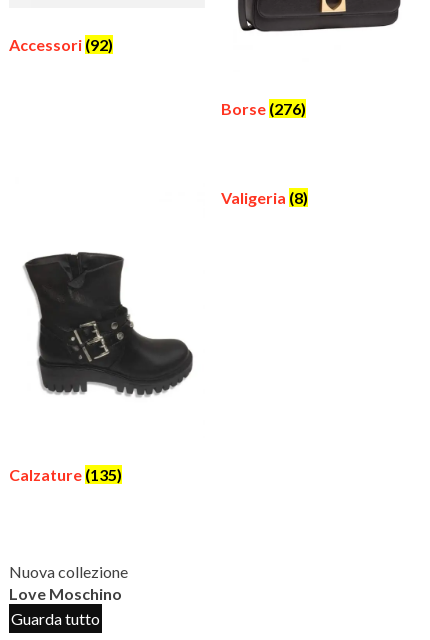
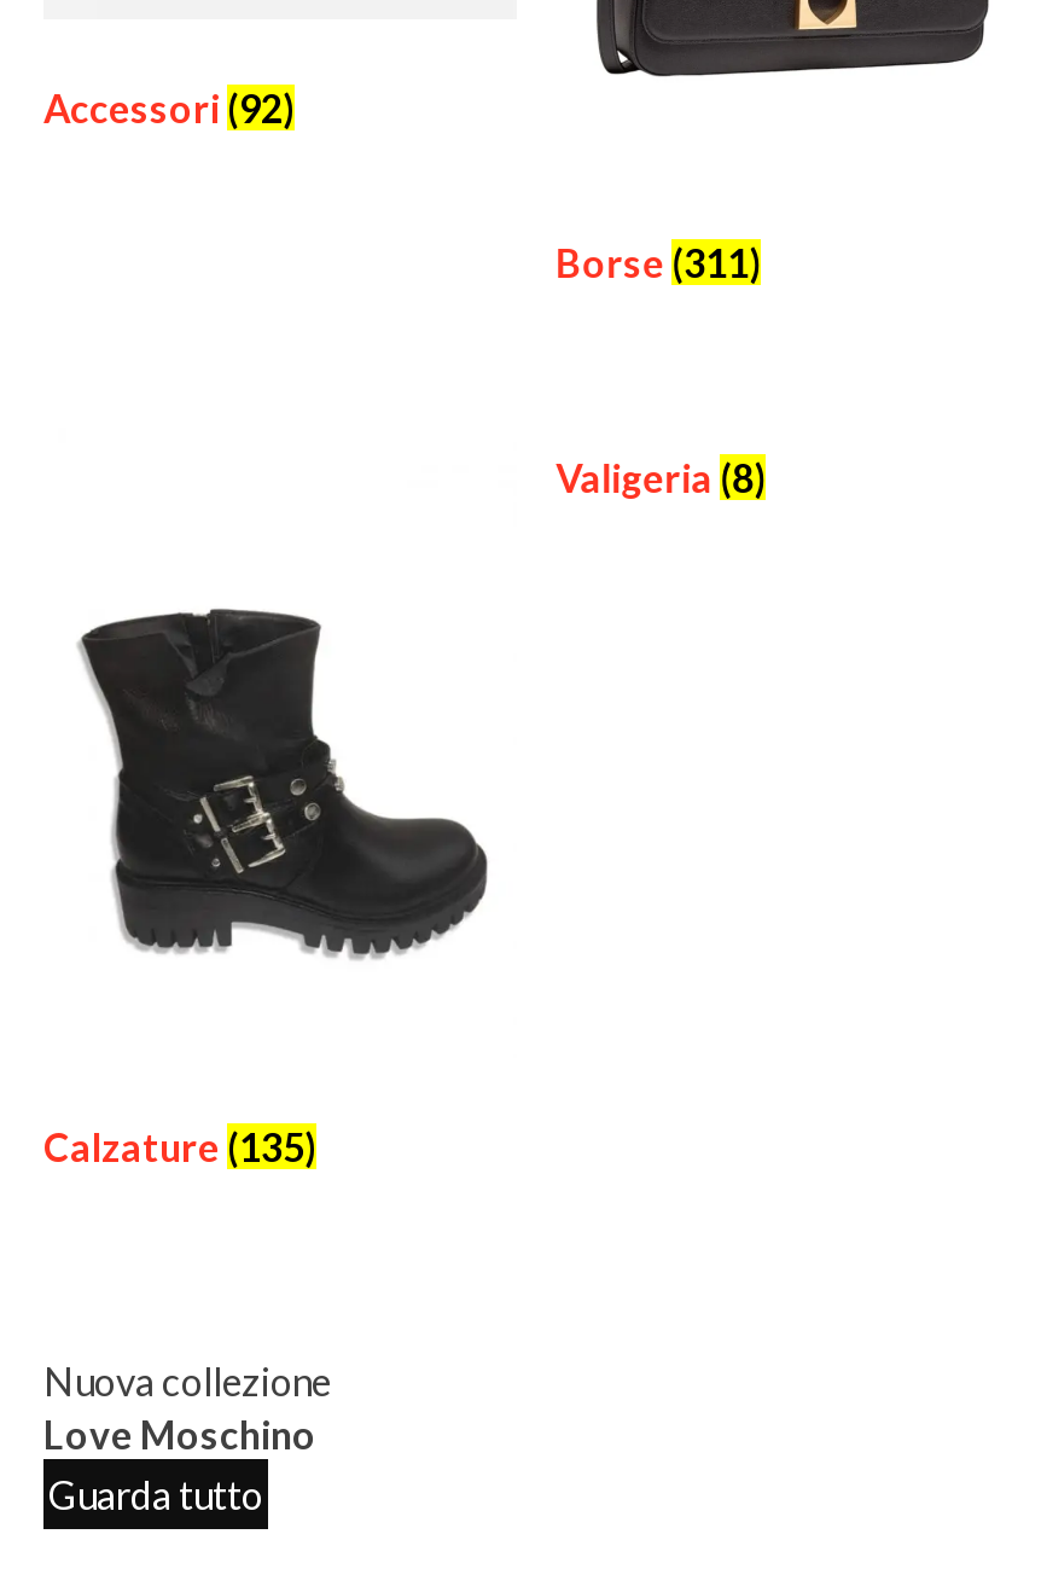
[221,99,306,118] Borse (276) -> [556,239,761,285] Borse (311)

